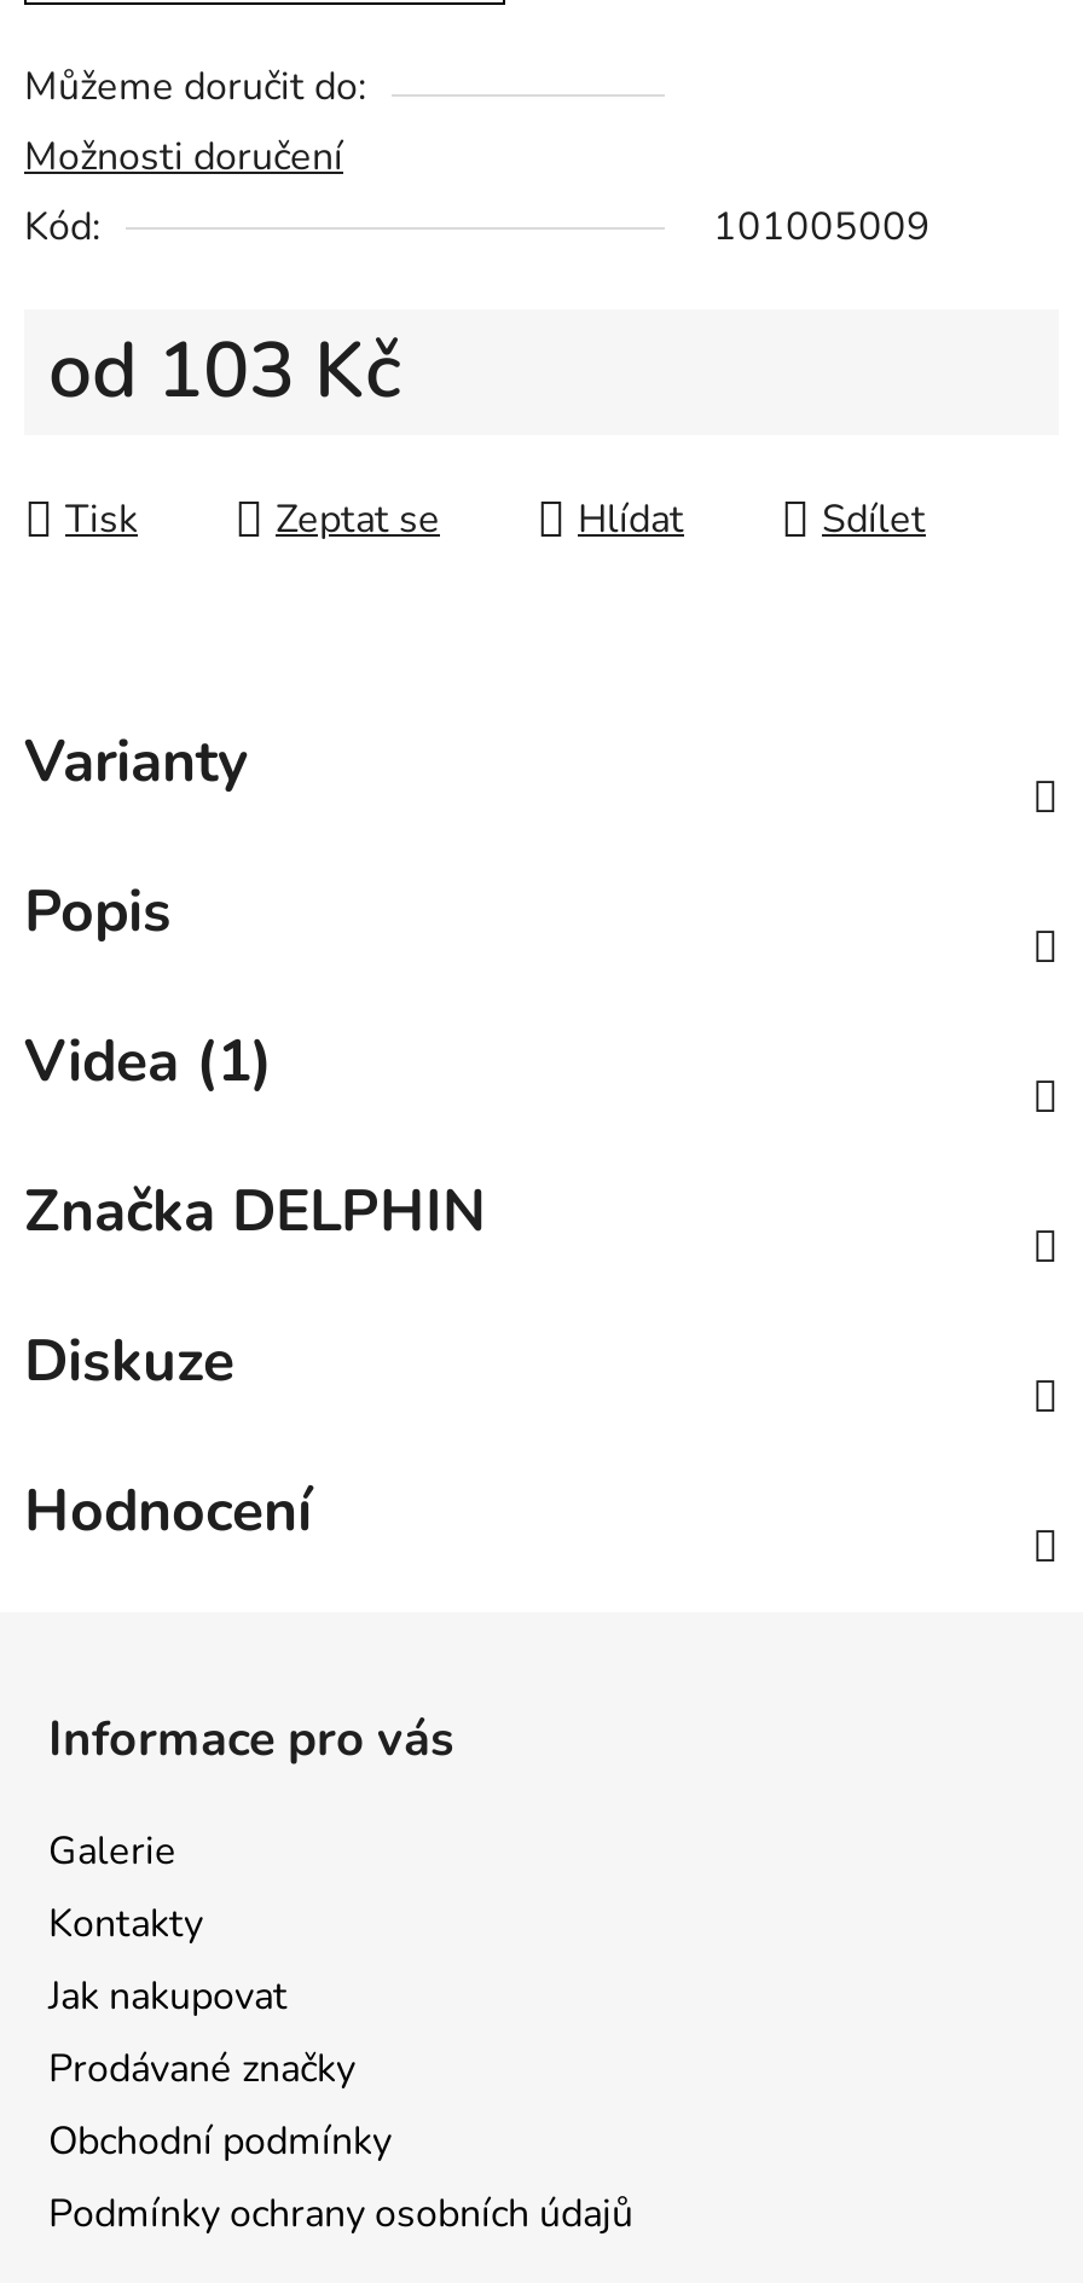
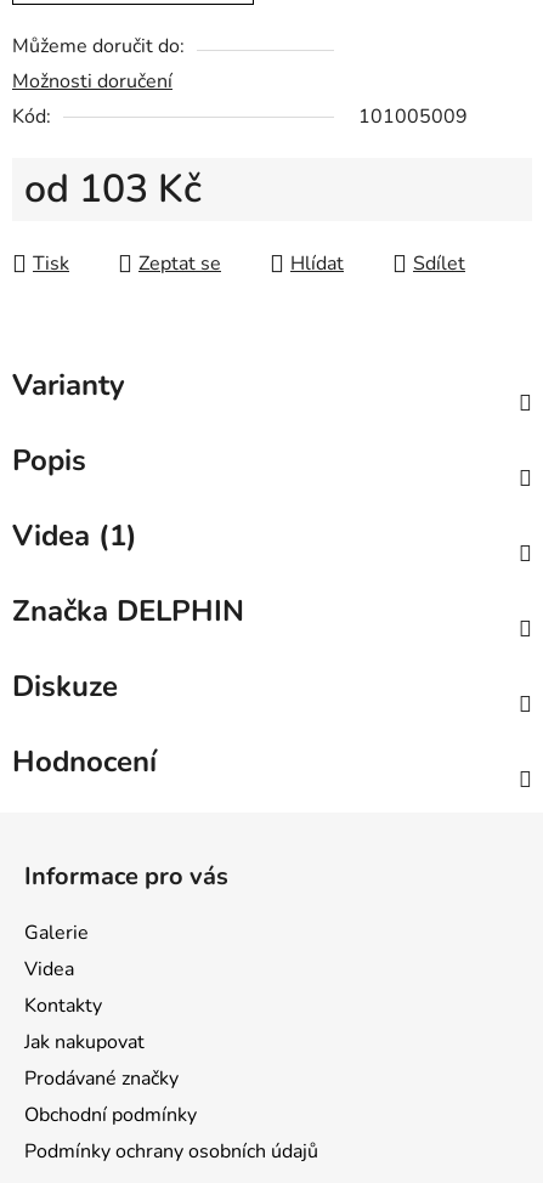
none -> [24,956,74,983] Videa

